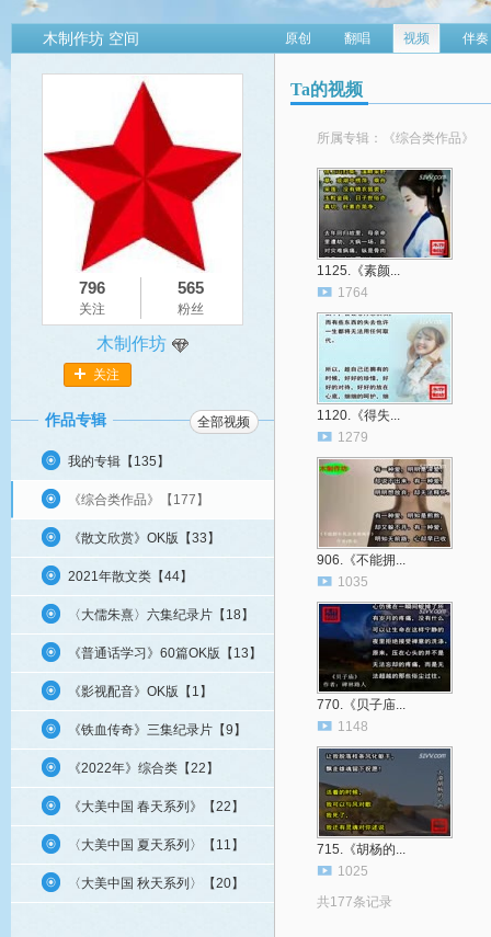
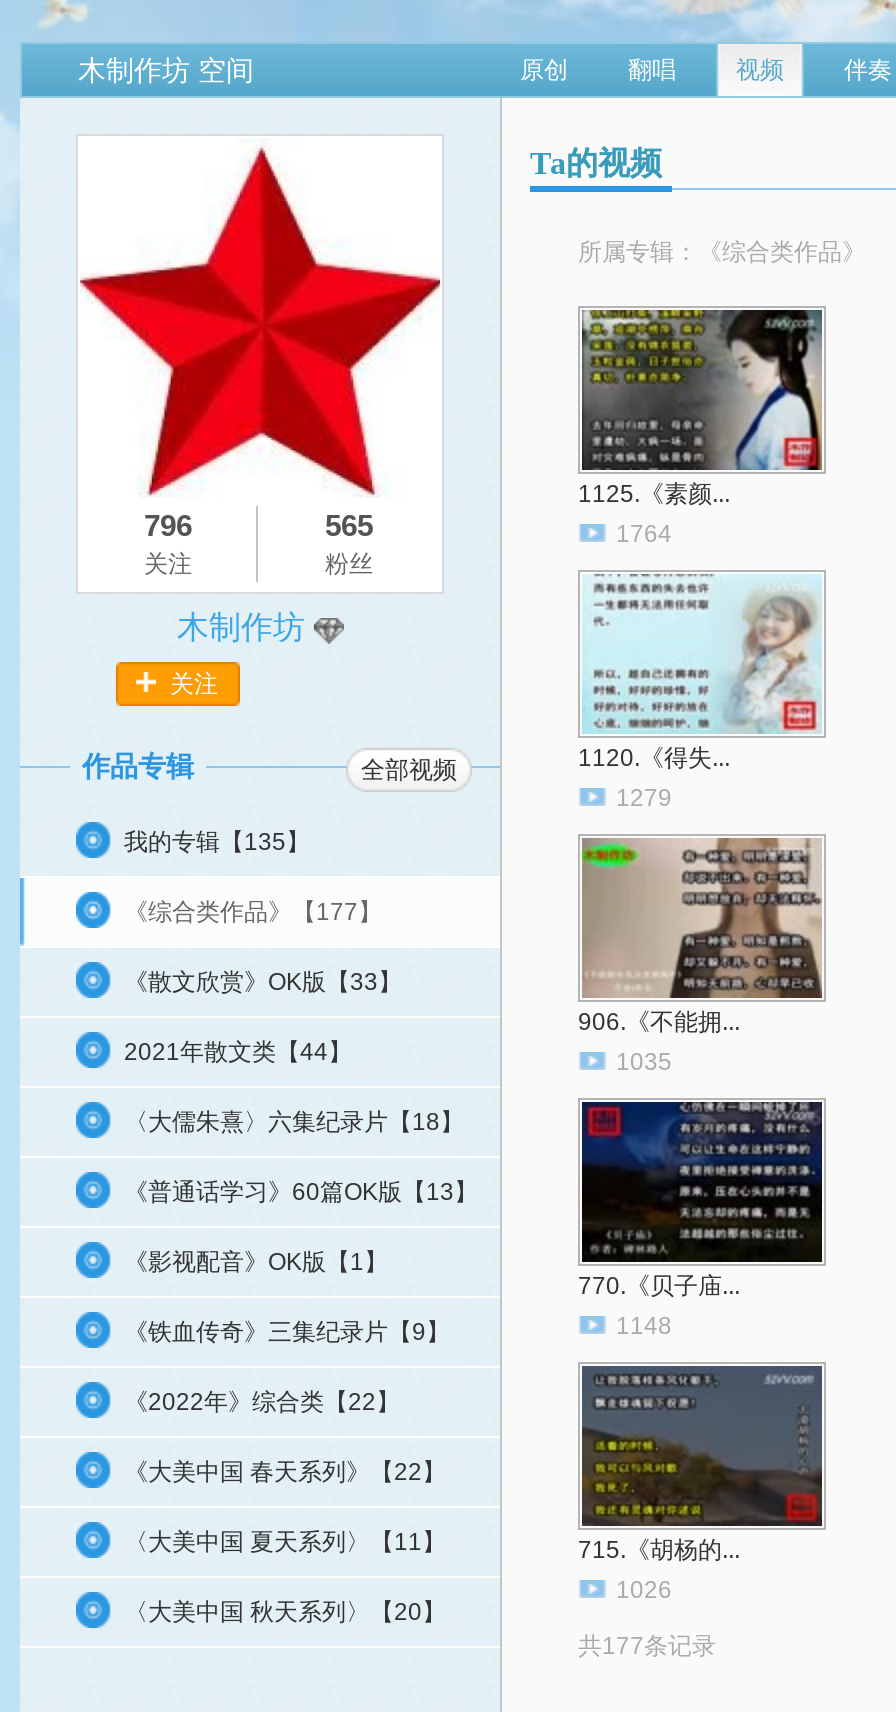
[338,864,368,879] 1025 -> [616,1576,672,1604] 1026

